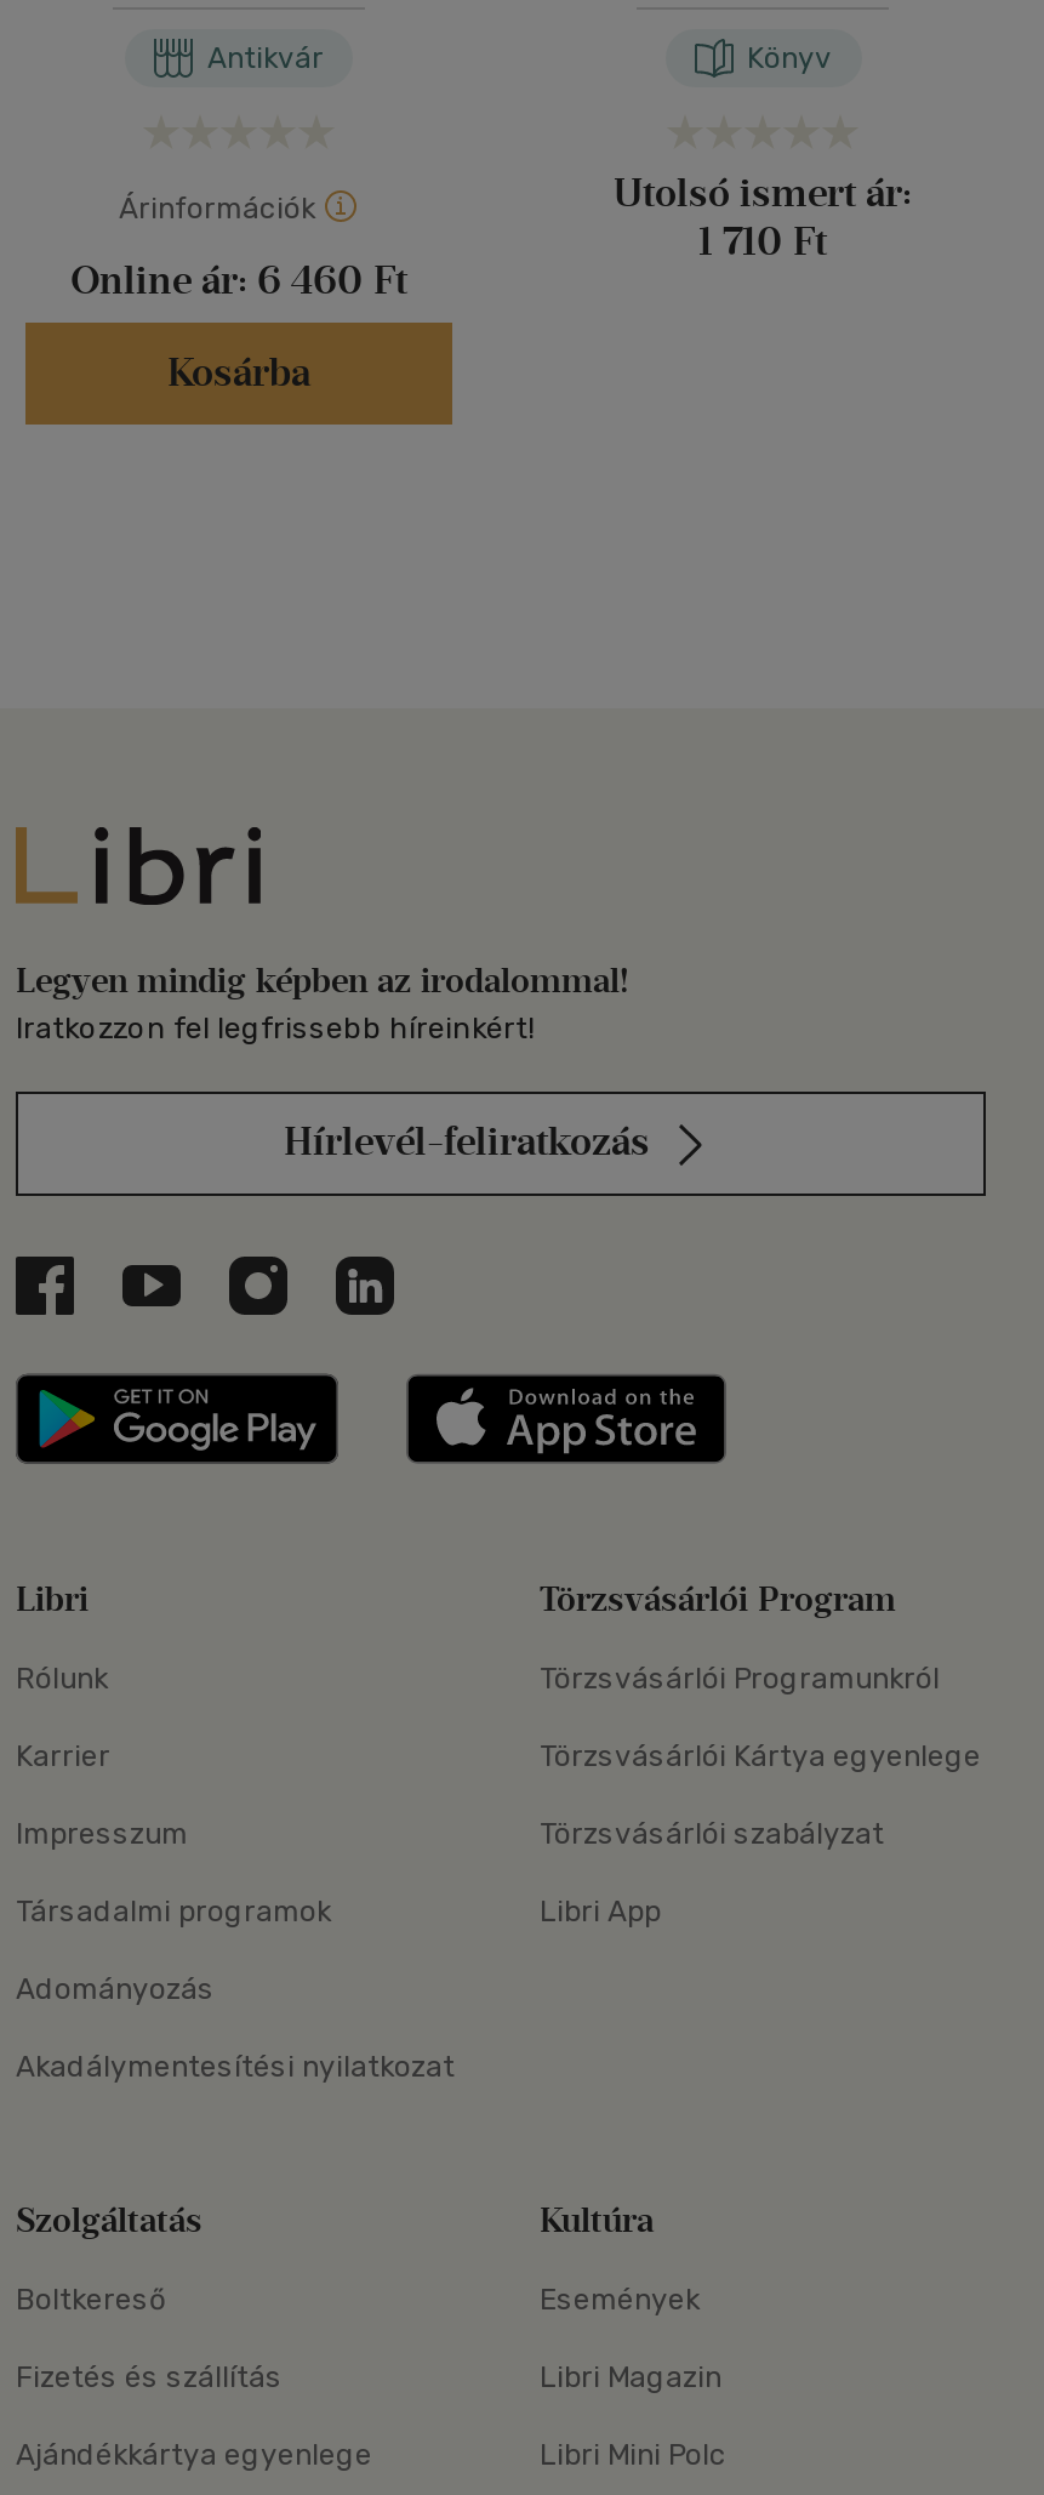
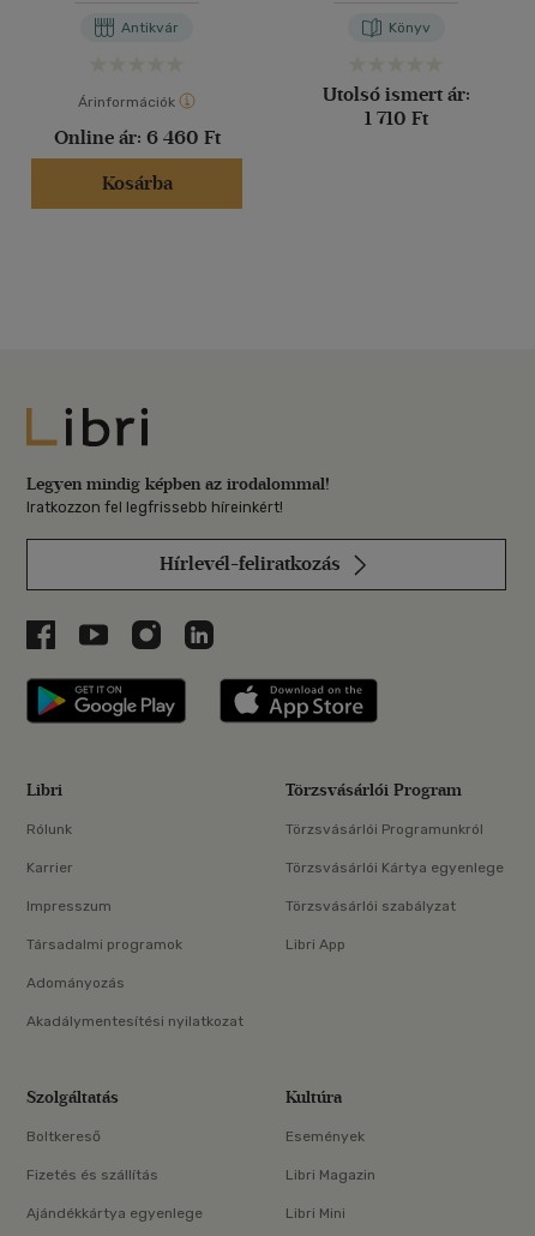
[540,2438,726,2472] Libri Mini Polc -> [285,1205,345,1222] Libri Mini

